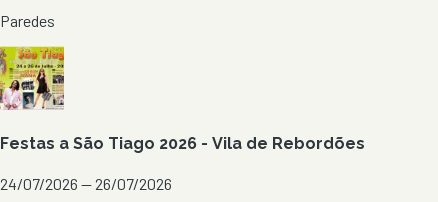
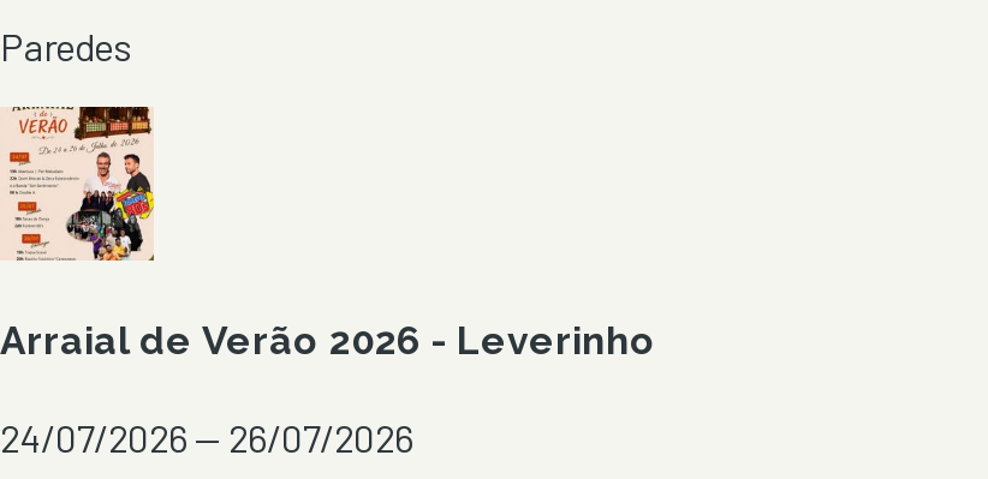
[0,45,365,153] [image] | Festas a São Tiago 2026 - Vila de Rebordões -> [0,104,656,364] [image] | Arraial de Verão 2026 - Leverinho

